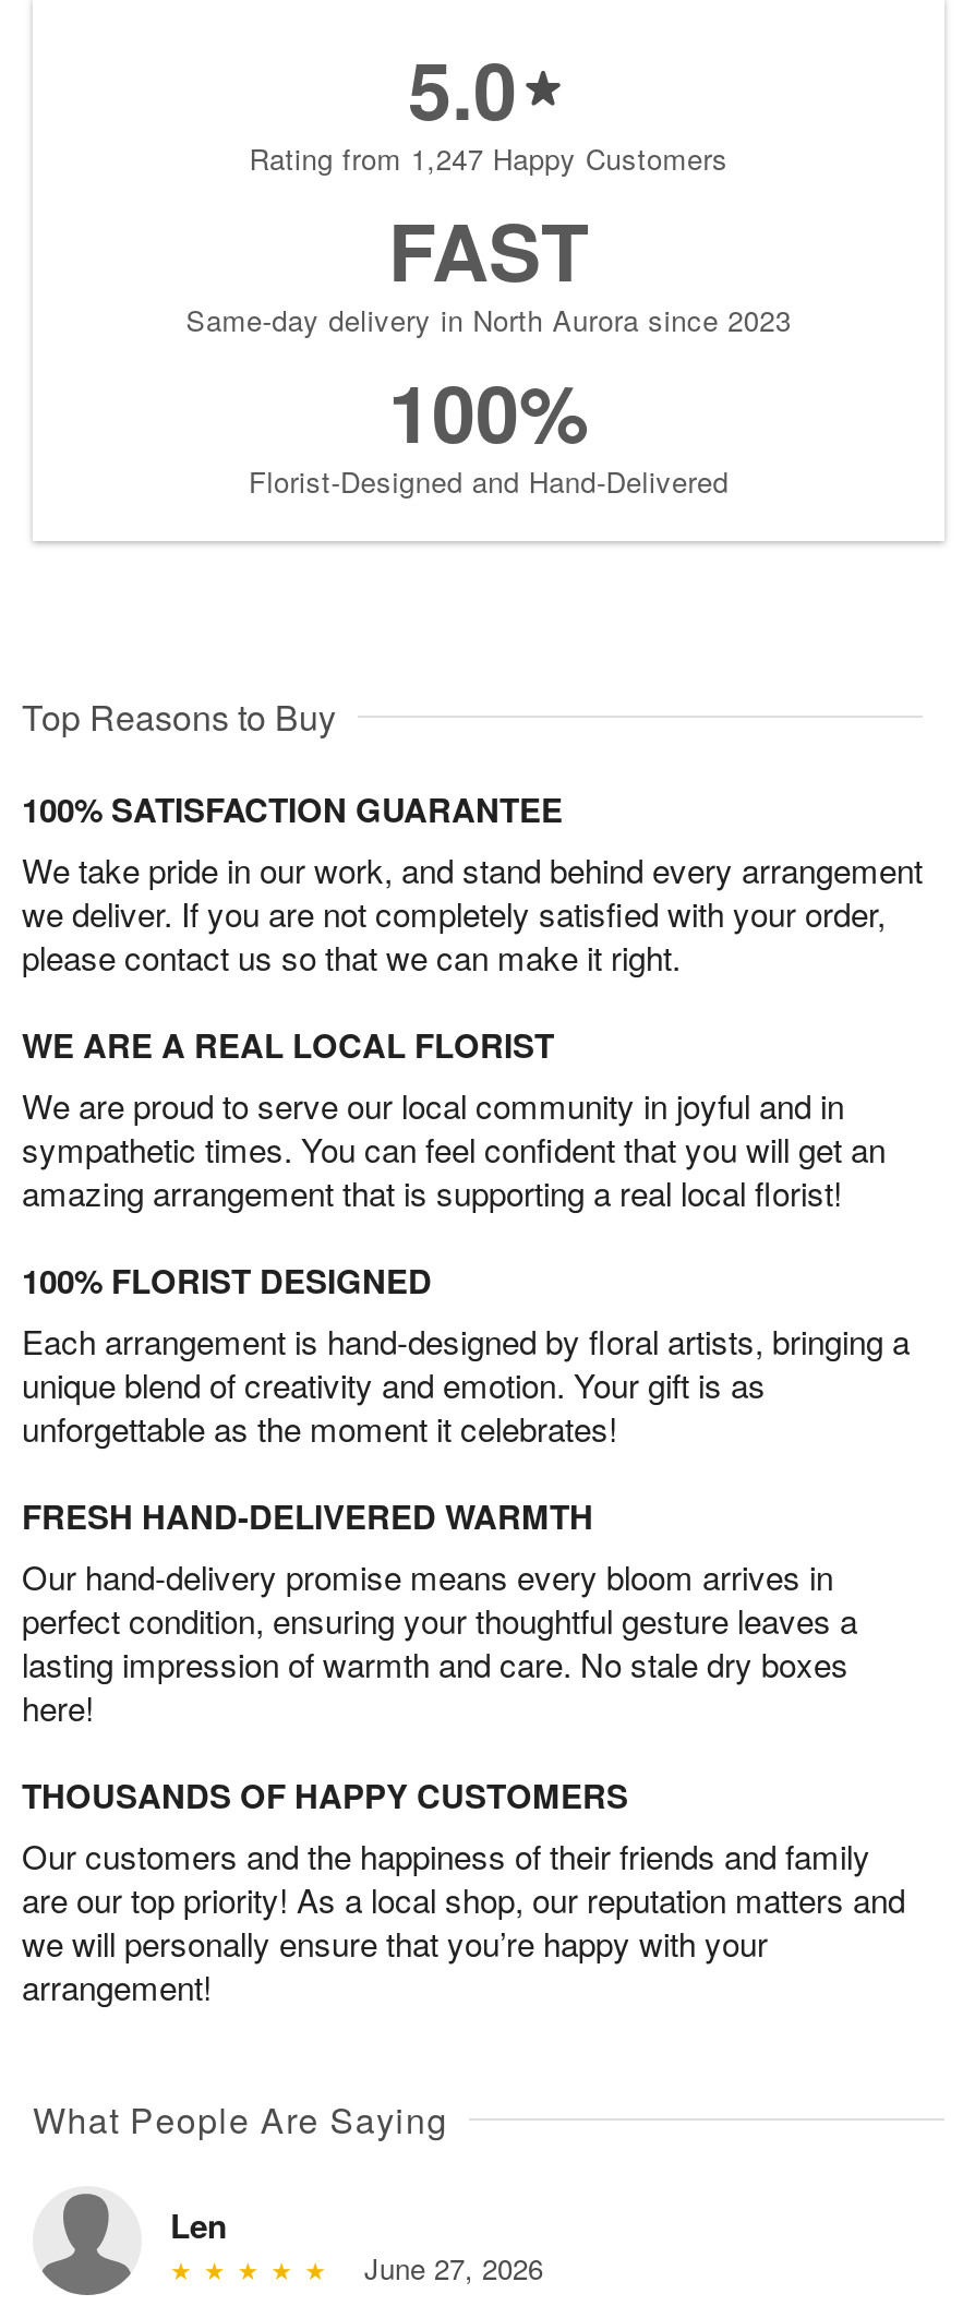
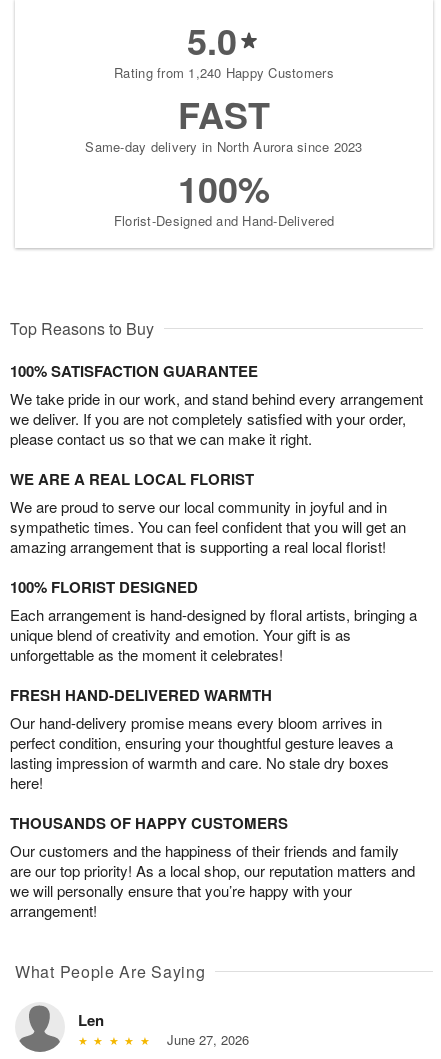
[249,138,728,180] Rating from 1,247 Happy Customers -> [114,63,334,82] Rating from 1,240 Happy Customers

